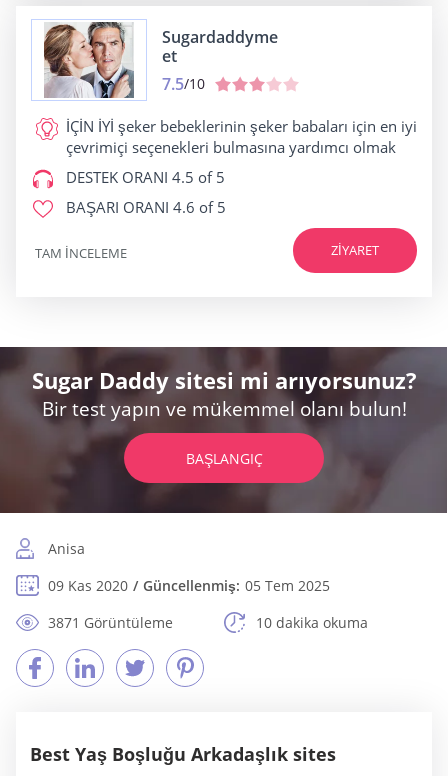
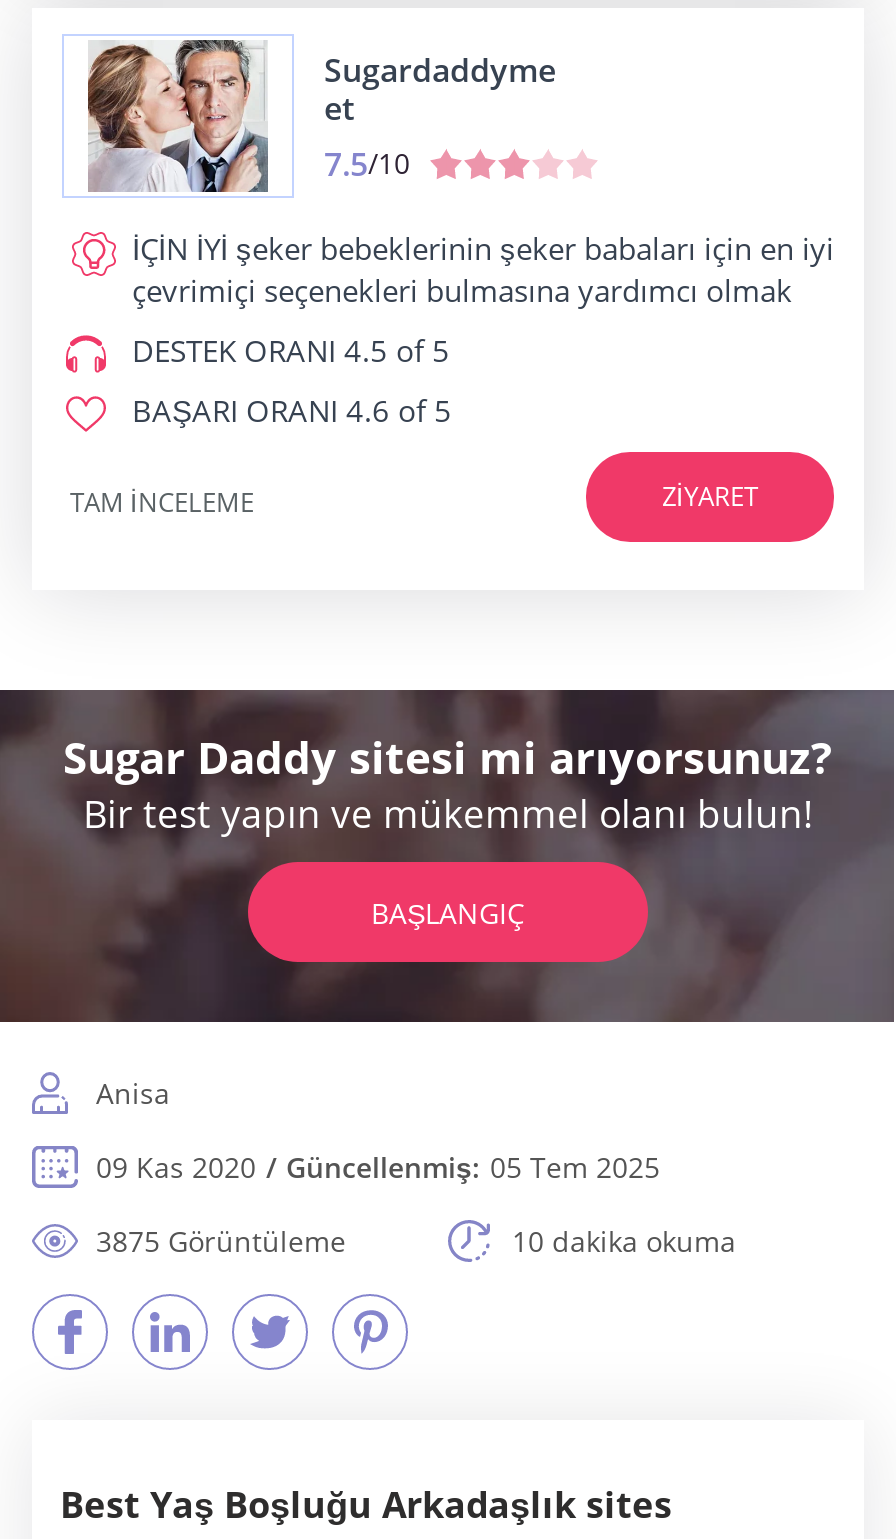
[48,613,173,632] 3871 Görüntüleme -> [96,1222,346,1260] 3875 Görüntüleme

